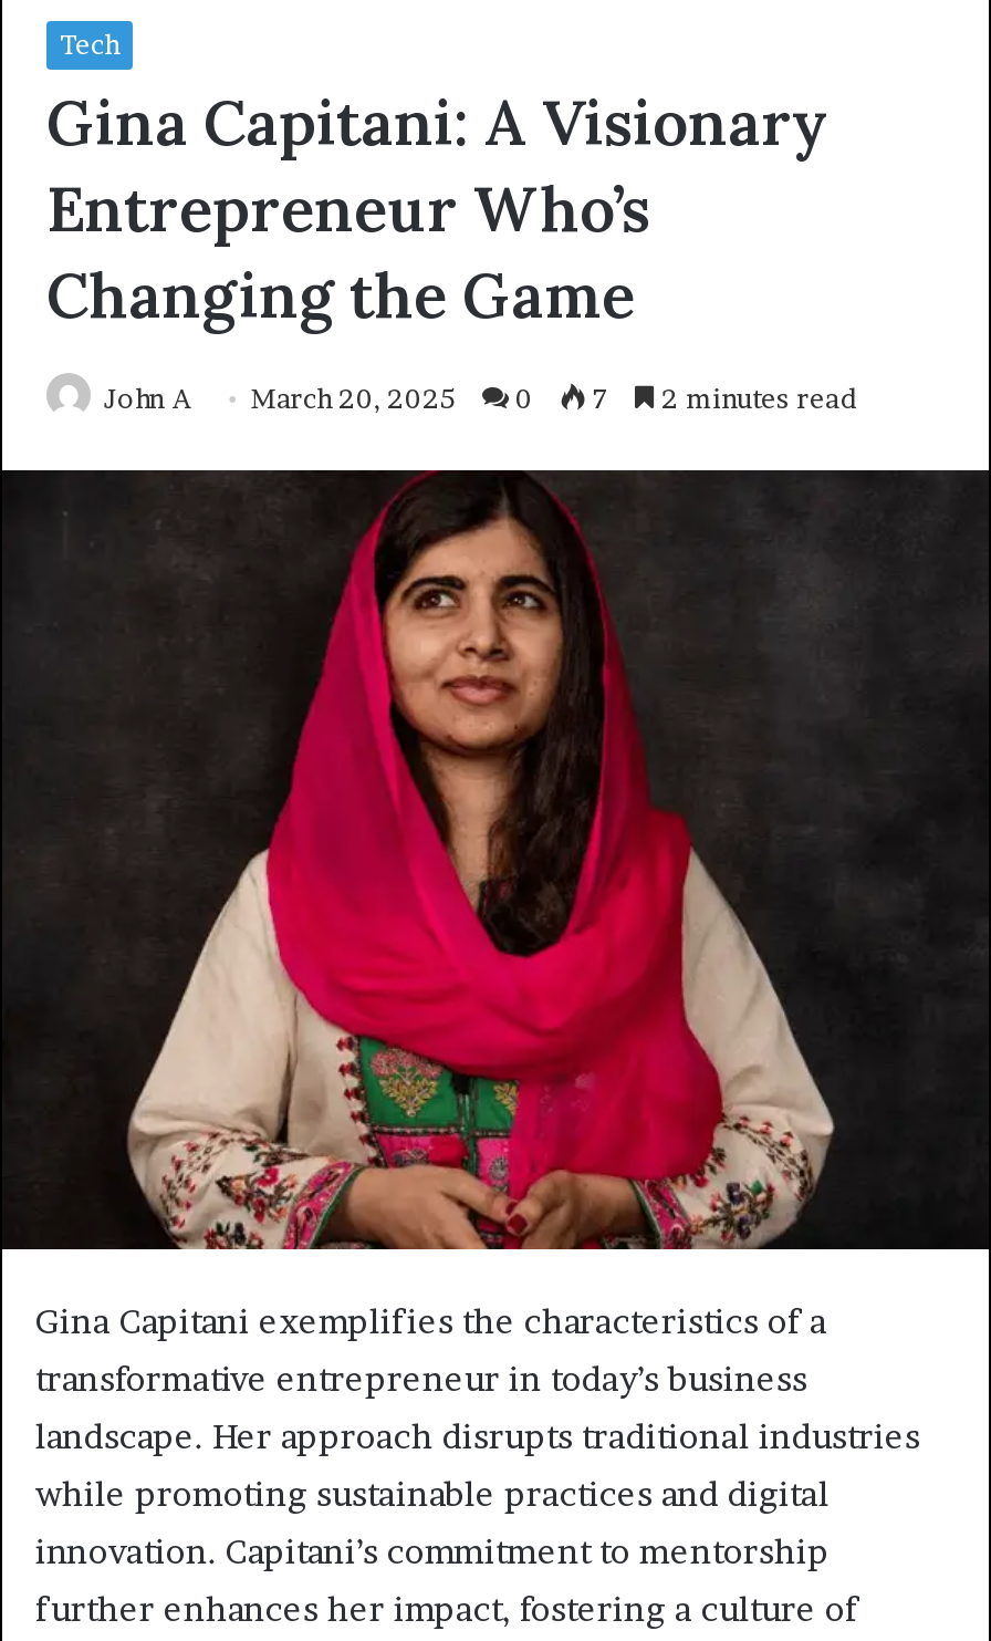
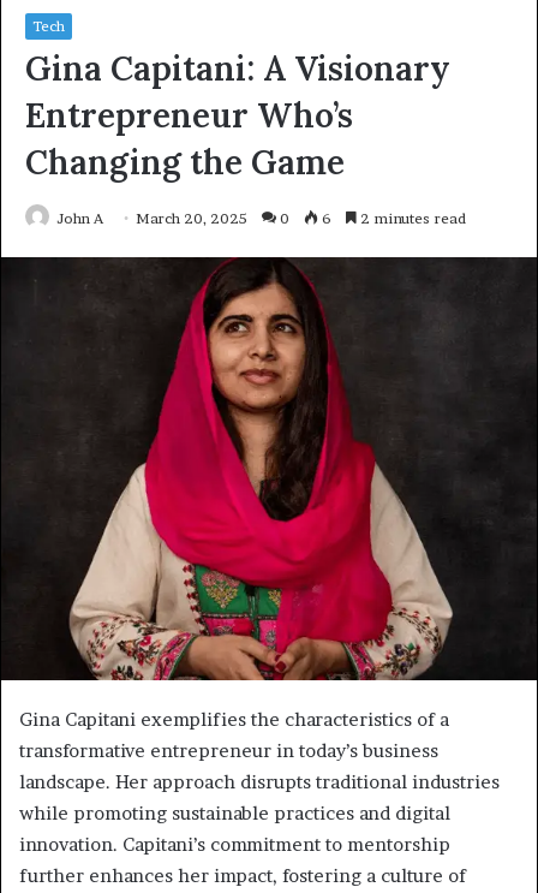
[104,381,856,414] John A March 20, 2025 0 7 2 minutes read -> [56,209,466,227] John A March 20, 2025 0 6 2 minutes read

